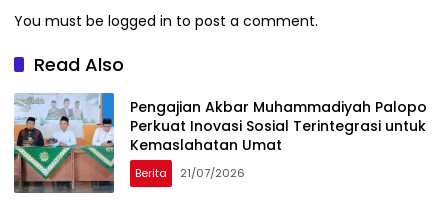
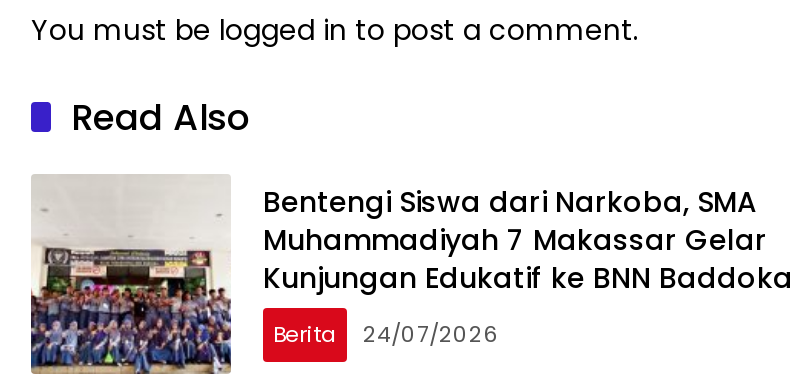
[13,92,427,194] [image] | Pengajian Akbar Muhammadiyah Palopo | Perkuat Inovasi Sosial Terintegrasi untuk | Kemaslahatan Umat -> [29,174,793,376] [image] | Bentengi Siswa dari Narkoba, SMA | Muhammadiyah 7 Makassar Gelar | Kunjungan Edukatif ke BNN Baddoka
[135,165,245,181] Berita 21/07/2026 -> [273,319,499,351] Berita 24/07/2026

